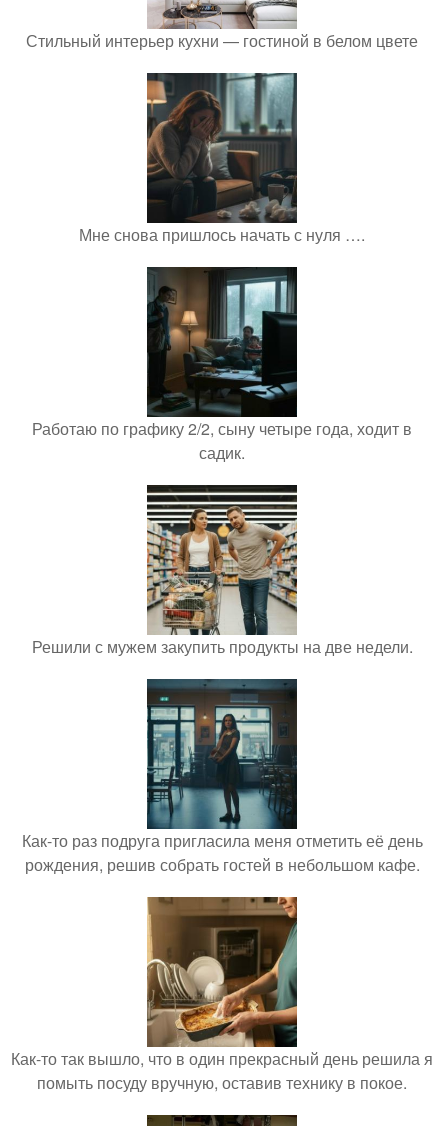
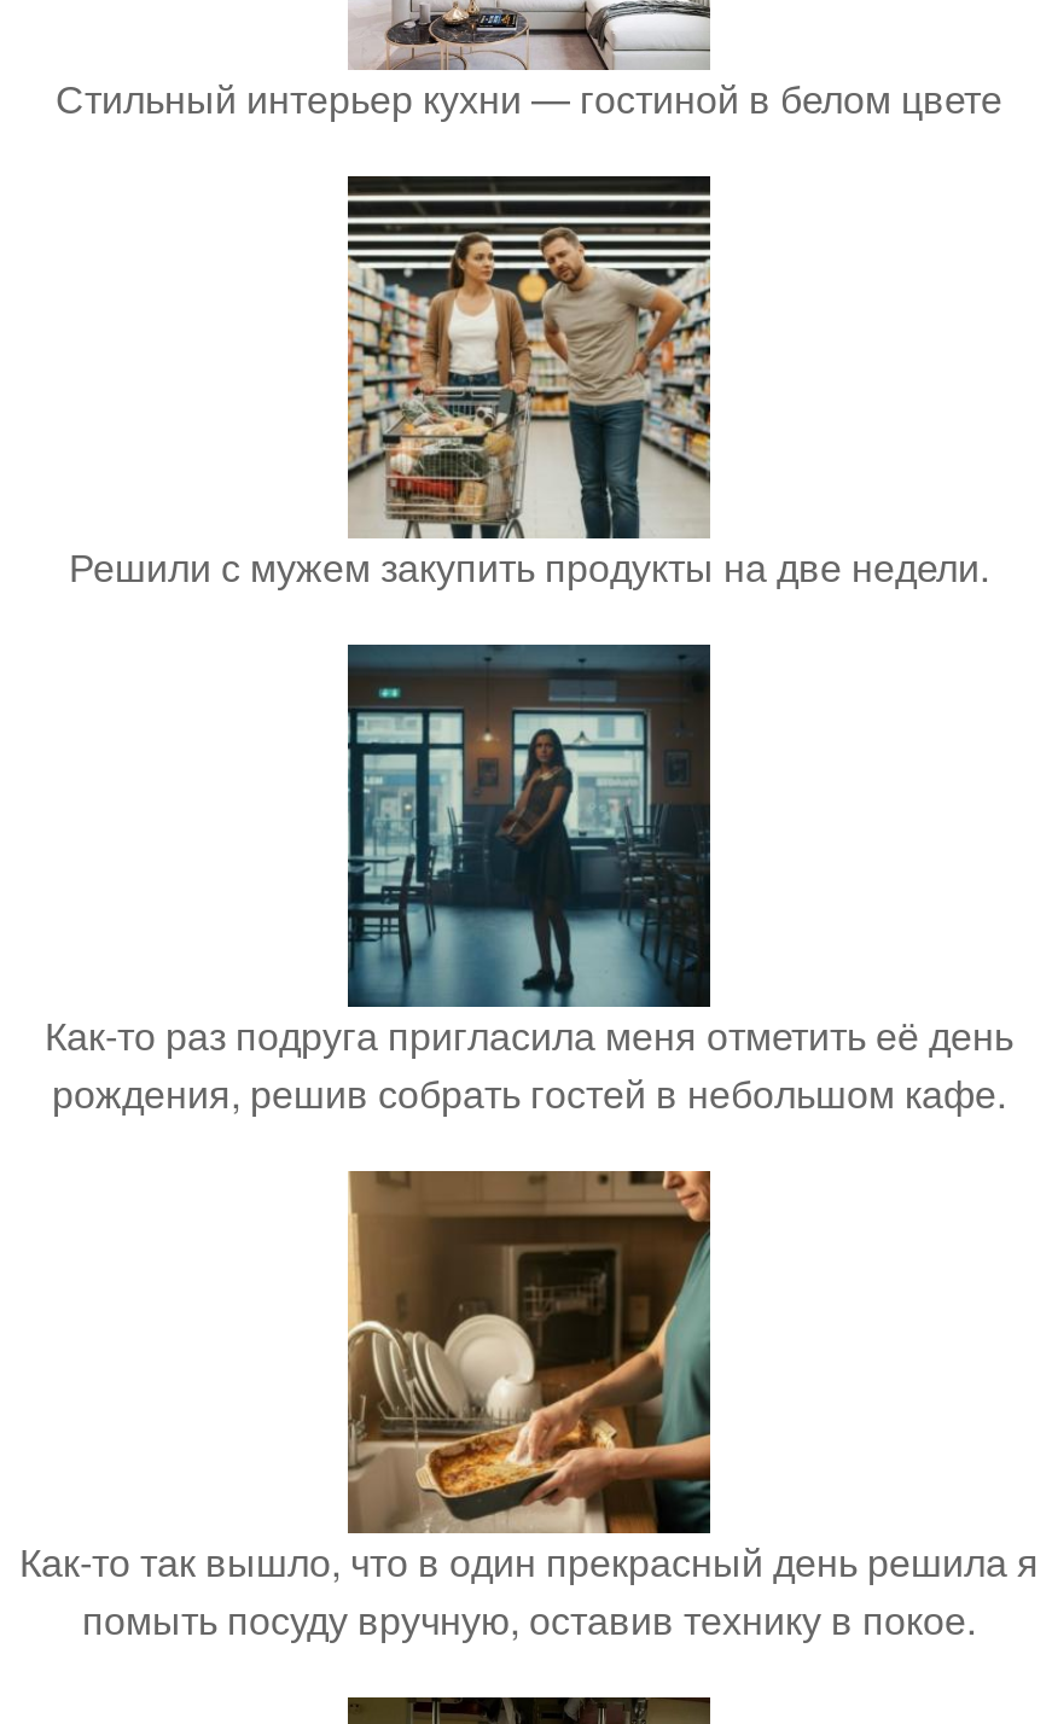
[79,72,365,246] [image] | Мне снова пришлось начать с нуля …. -> none
[32,267,412,464] [image] | Работаю по графику 2/2, сыну четыре года, ходит в | садик. -> none

